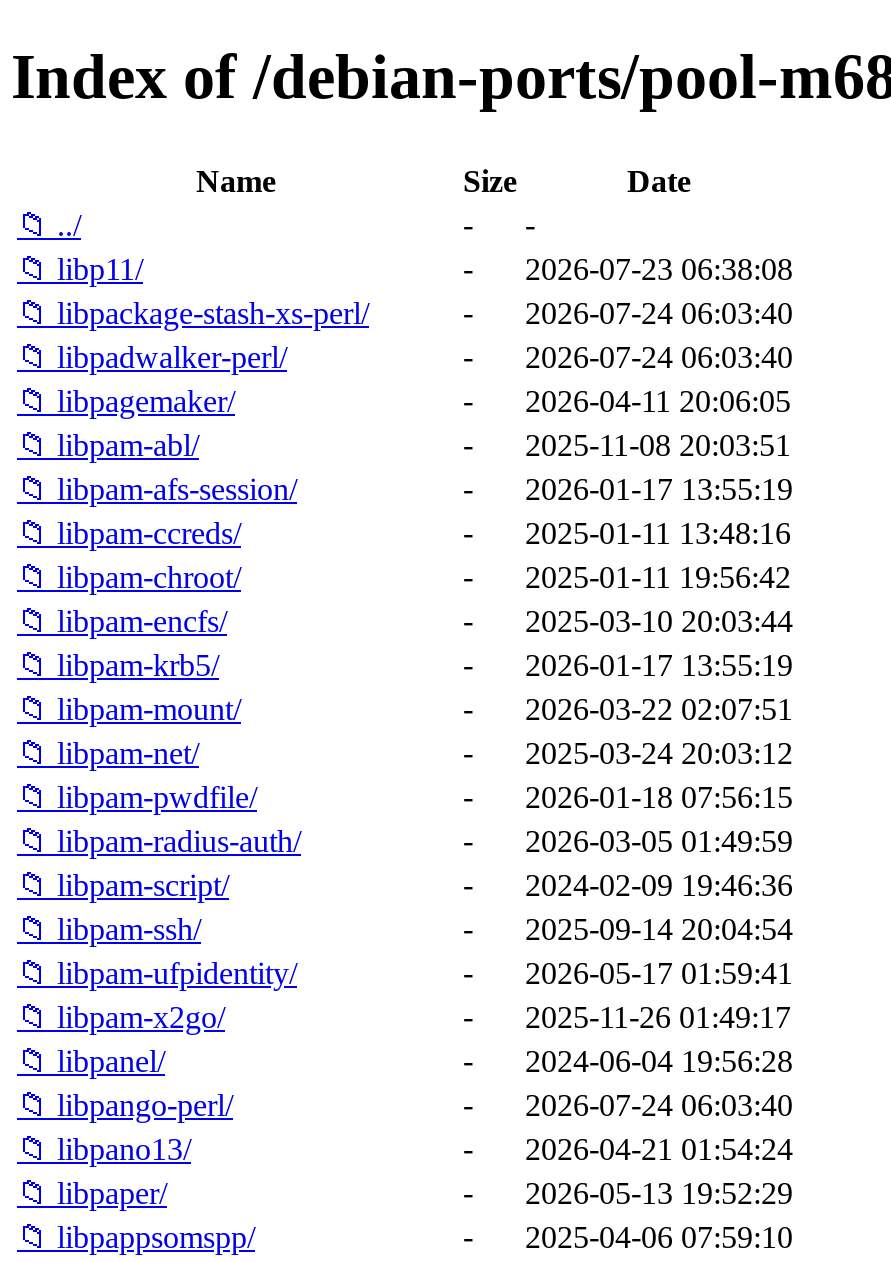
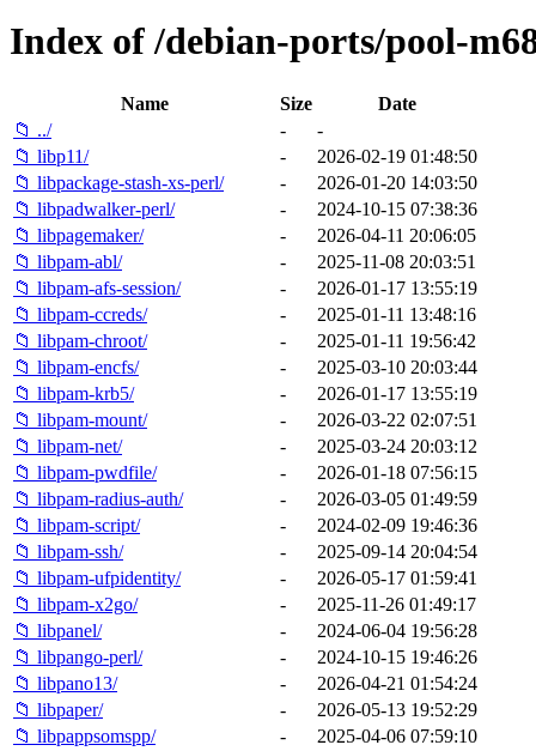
[525,252,793,286] 2026-07-23 06:38:08 -> [317,146,477,166] 2026-02-19 01:48:50
[525,296,793,330] 2026-07-24 06:03:40 -> [317,172,477,193] 2026-01-20 14:03:50
[525,340,793,374] 2026-07-24 06:03:40 -> [317,199,477,219] 2024-10-15 07:38:36
[525,1088,793,1122] 2026-07-24 06:03:40 -> [317,647,477,667] 2024-10-15 19:46:26

